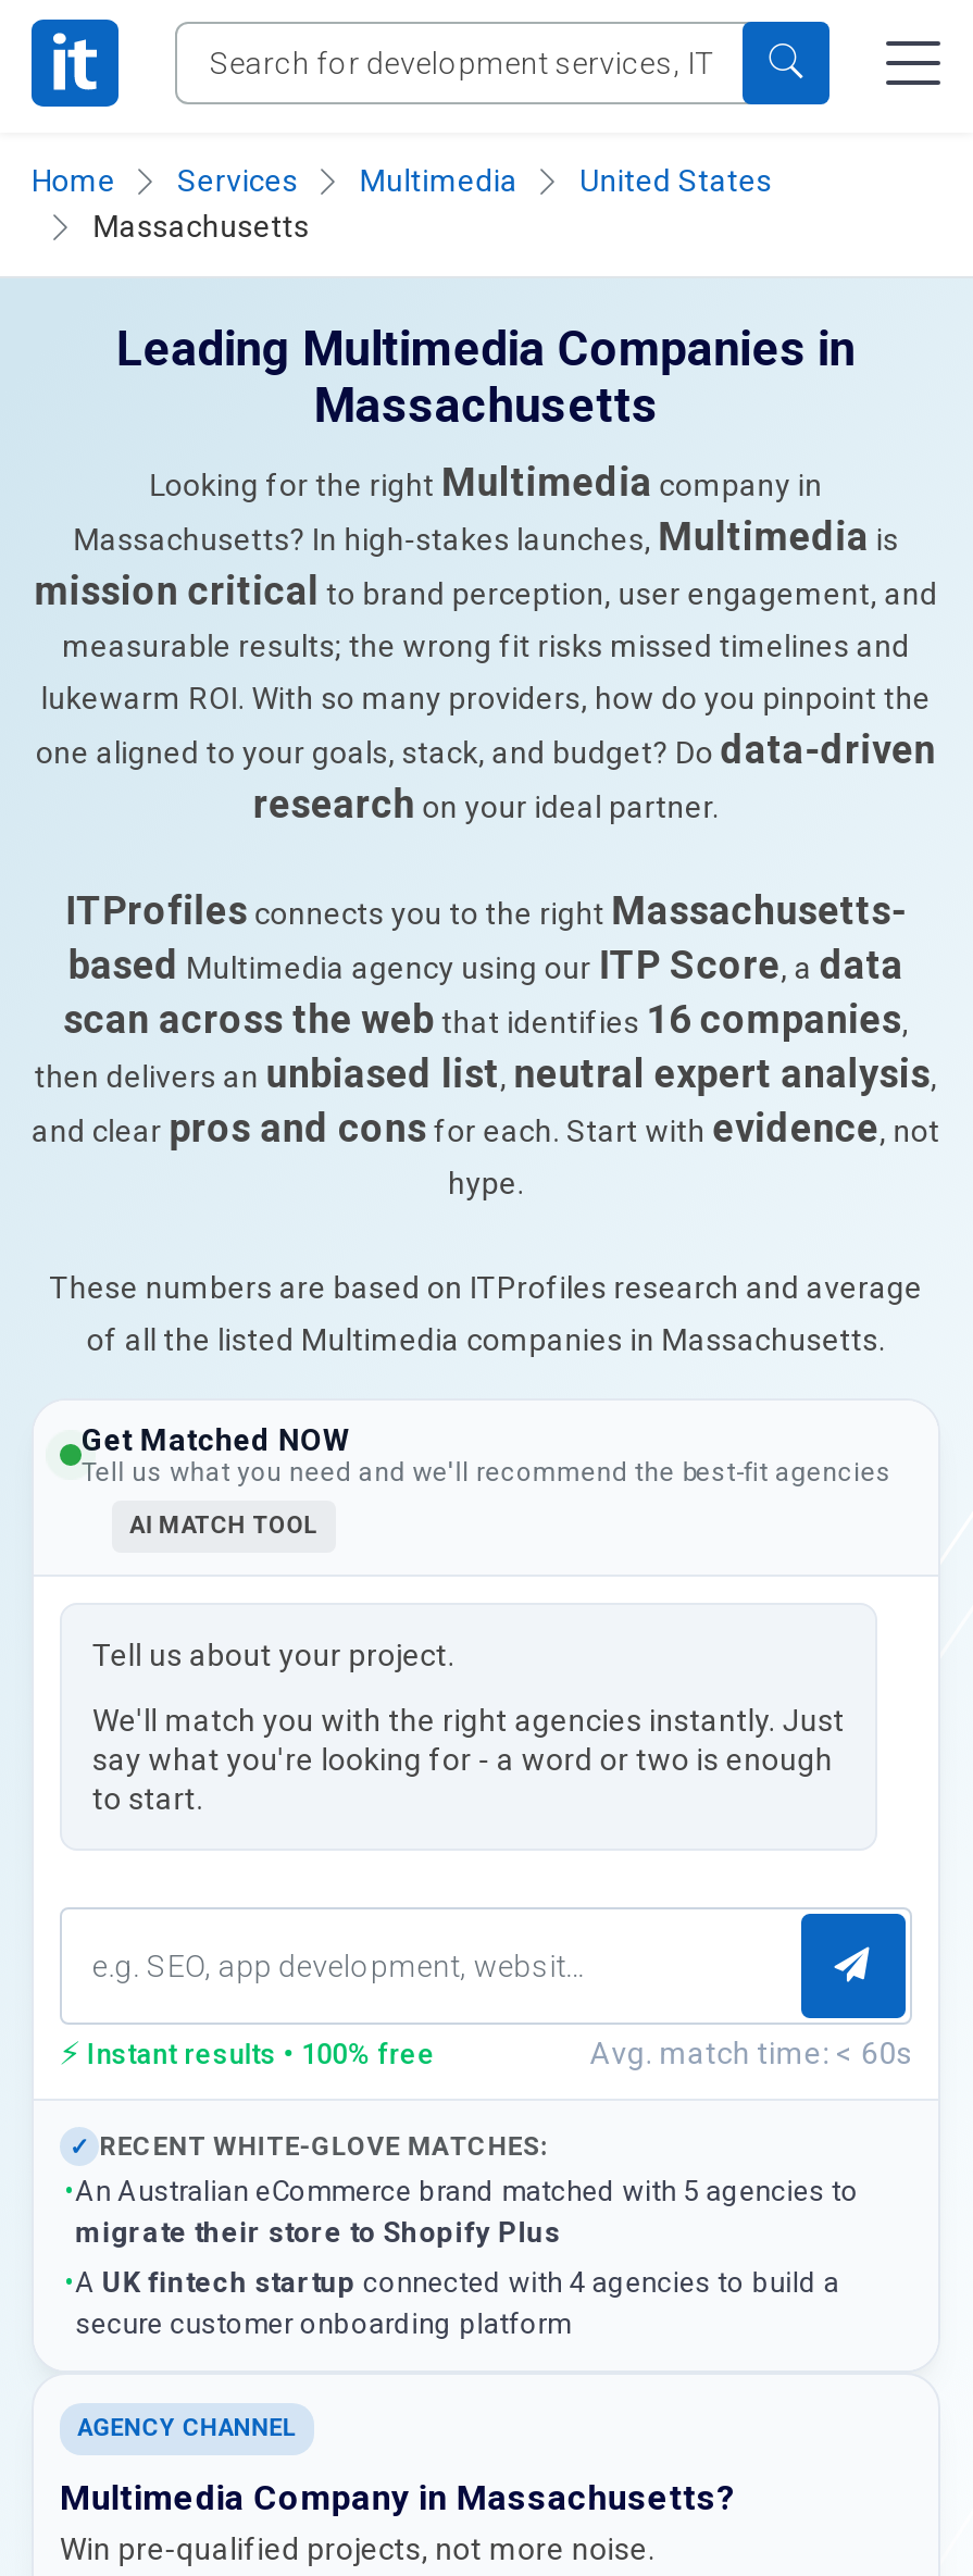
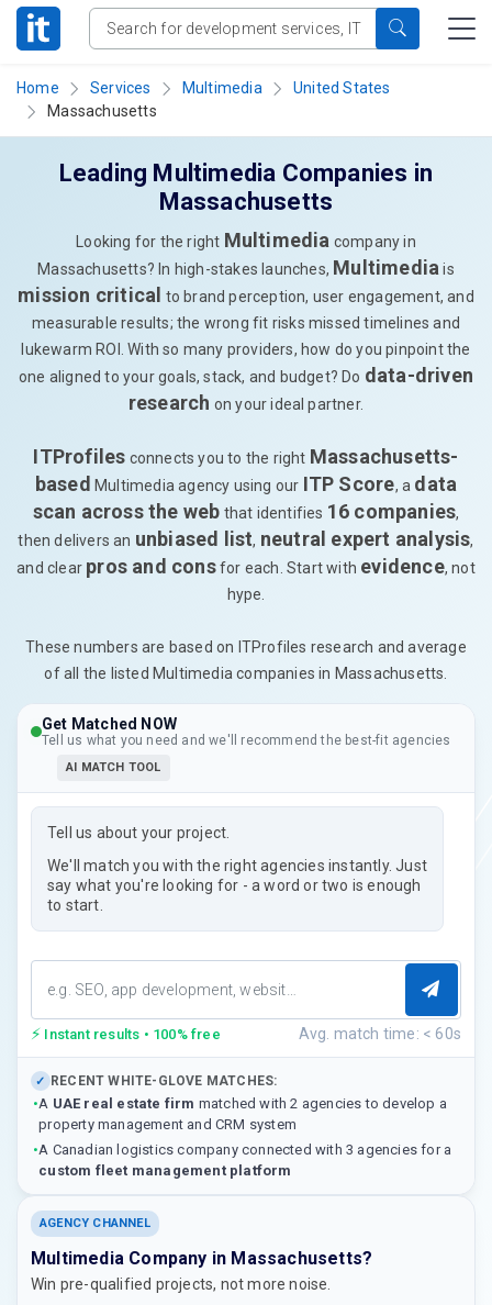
[64,2175,859,2249] •An Australian eCommerce brand matched with 5 agencies to | migrate their store to Shopify Plus -> [33,1095,447,1133] •A UAE real estate firm matched with 2 agencies to develop a | property management and CRM system
[64,2266,839,2340] •A UK fintech startup connected with 4 agencies to build a | secure customer onboarding platform -> [33,1141,452,1179] •A Canadian logistics company connected with 3 agencies for a | custom fleet management platform

